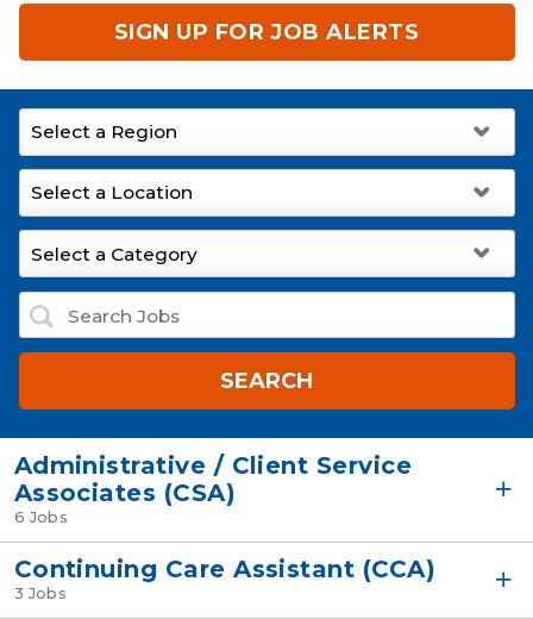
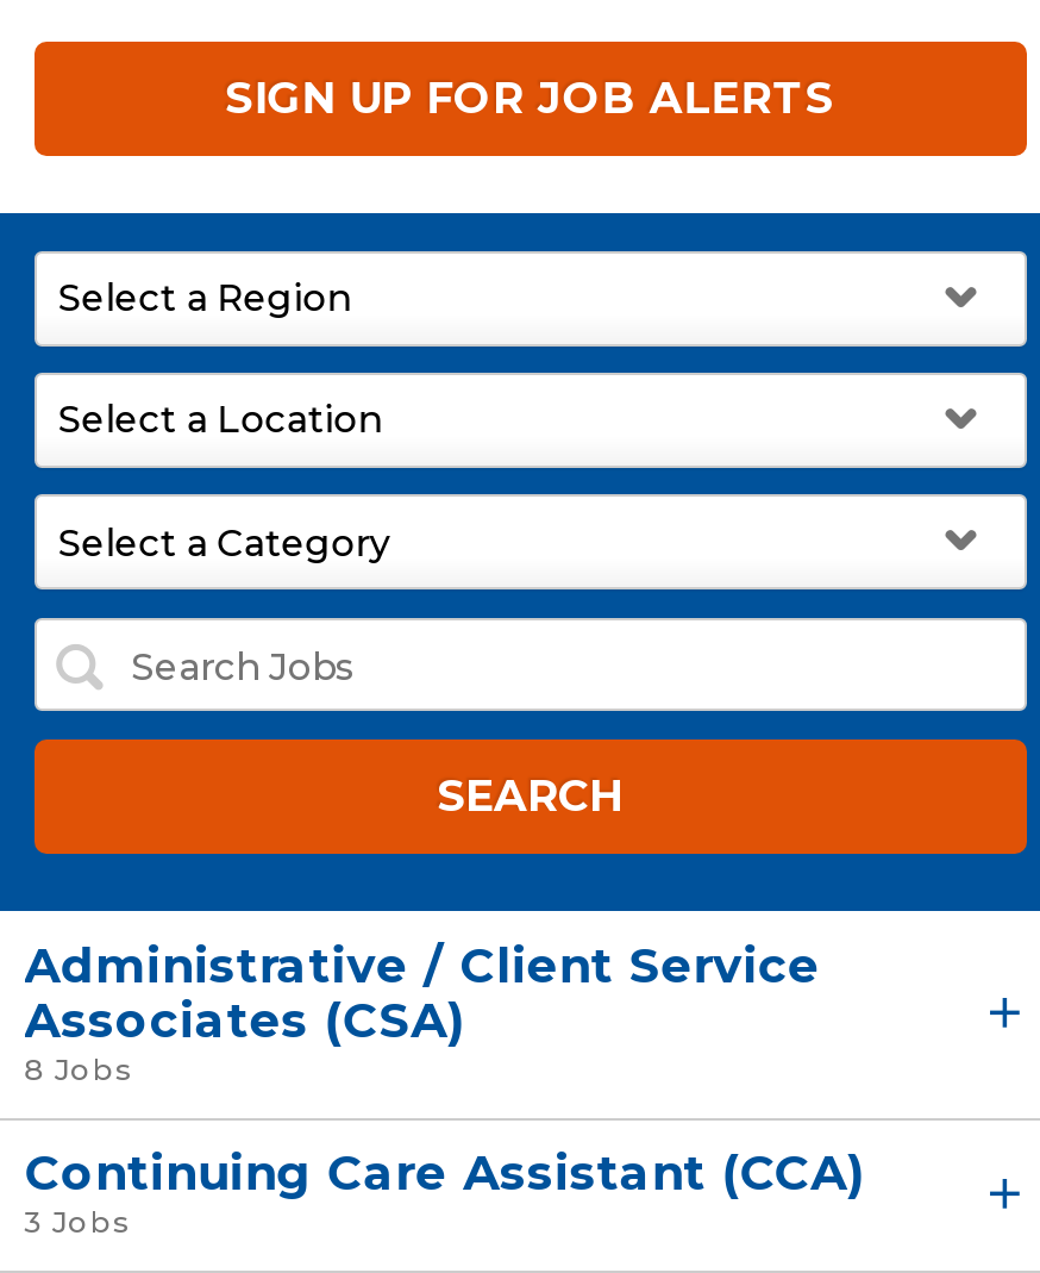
[14,508,68,526] 6 Jobs -> [24,1051,133,1087] 8 Jobs

